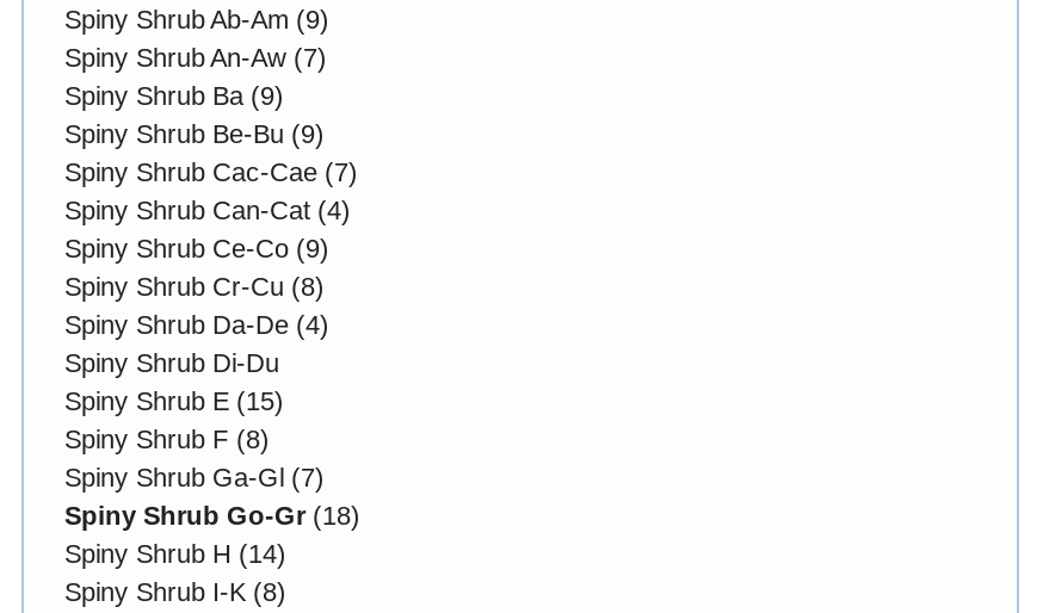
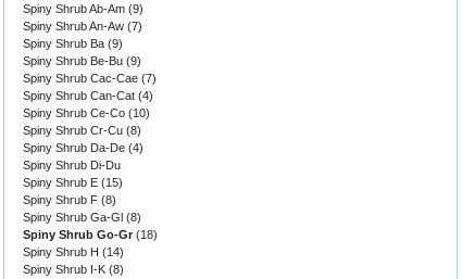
[64,234,329,263] Spiny Shrub Ce-Co (9) -> [23,107,150,120] Spiny Shrub Ce-Co (10)
[64,463,325,492] Spiny Shrub Ga-Gl (7) -> [23,211,141,224] Spiny Shrub Ga-Gl (8)

